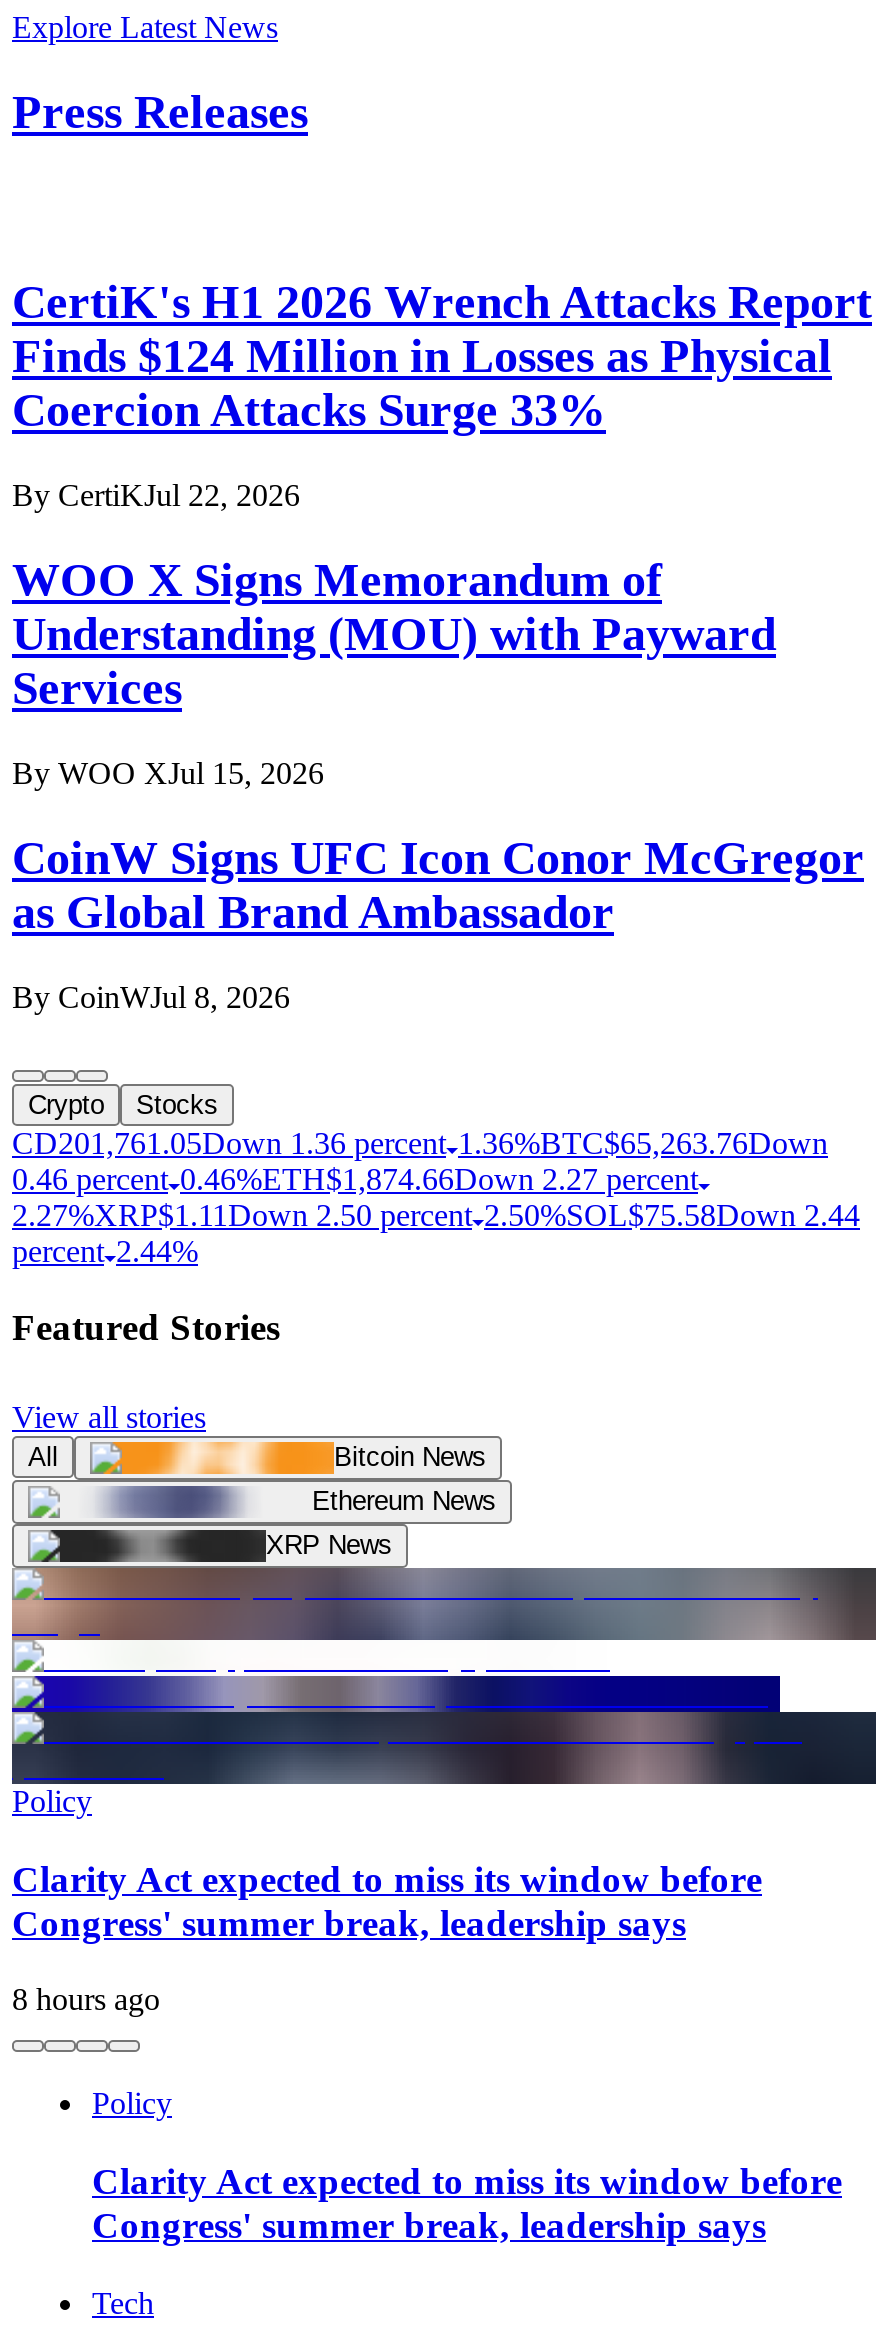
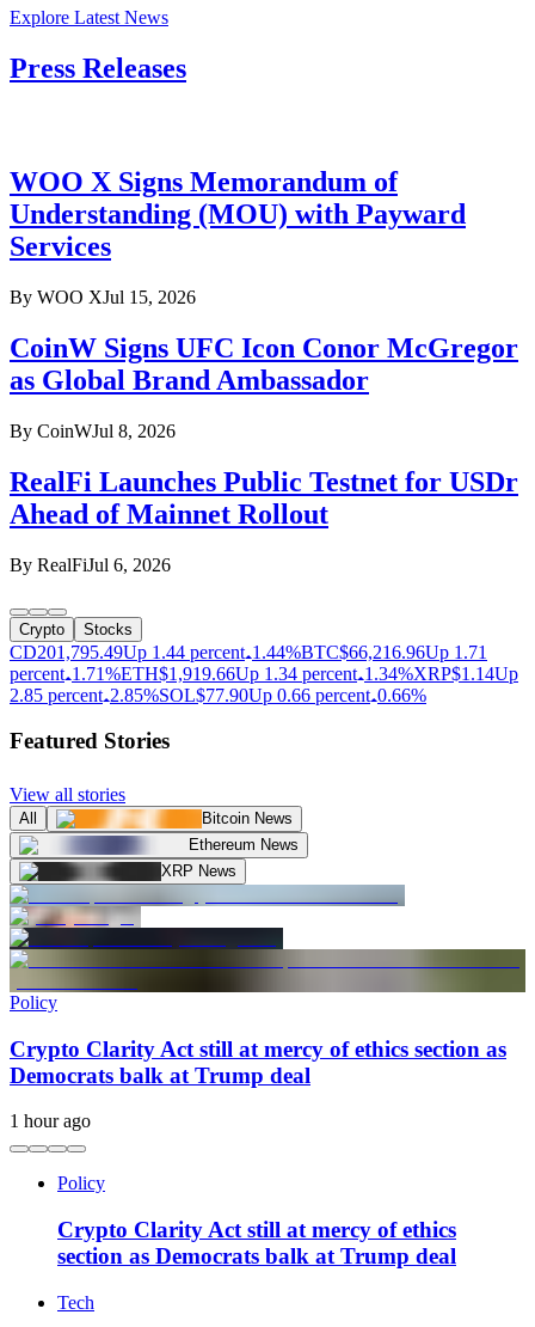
[12,276,872,512] CertiK's H1 2026 Wrench Attacks Report | Finds $124 Million in Losses as Physical | Coercion Attacks Surge 33% | By CertiKJul 22, 2026 -> none
moved [12,554,864,1013] -> [10,166,518,441]: WOO X Signs Memorandum of | Understanding (MOU) with Payward | Services | By WOO XJul 15, 2026 | CoinW Signs UFC Icon Conor McGregor | as Global Brand Ambassador | By CoinWJul 8, 2026
none -> [10,466,518,575] RealFi Launches Public Testnet for USDr | Ahead of Mainnet Rollout | By RealFiJul 6, 2026
[12,1125,860,1267] CD201,761.05Down 1.36 percent 1.36%BTC$65,263.76Down | 0.46 percent 0.46%ETH$1,874.66Down 2.27 percent | 2.27%XRP$1.11 Down 2.50 percent 2.50%SOL $75.58Down 2.44 | percent 2.44% -> [10,642,518,705] CD201,795.49Up 1.44 percent 1.44%BTC$66,216.96 Up 1.71 | percent 1.71%ETH$1,919.66 Up 1.34 percent 1.34%XRP$1.14 Up | 2.85 percent 2.85%SOL $77.90 Up 0.66 percent 0.66%
[10,1566,878,1944] [image] | Clarity Act expected to miss its window before | Congress' summer break, leadership says -> [10,883,525,1088] [image] | Crypto Clarity Act still at mercy of ethics section as | Democrats balk at Trump deal
[12,1983,160,2017] 8 hours ago -> [10,1111,91,1132] 1 hour ago
[92,2160,842,2246] Clarity Act expected to miss its window before | Congress' summer break, leadership says -> [57,1217,456,1269] Crypto Clarity Act still at mercy of ethics | section as Democrats balk at Trump deal

